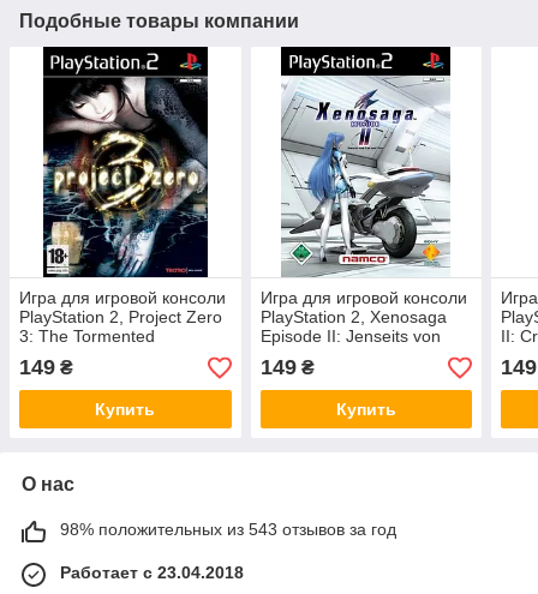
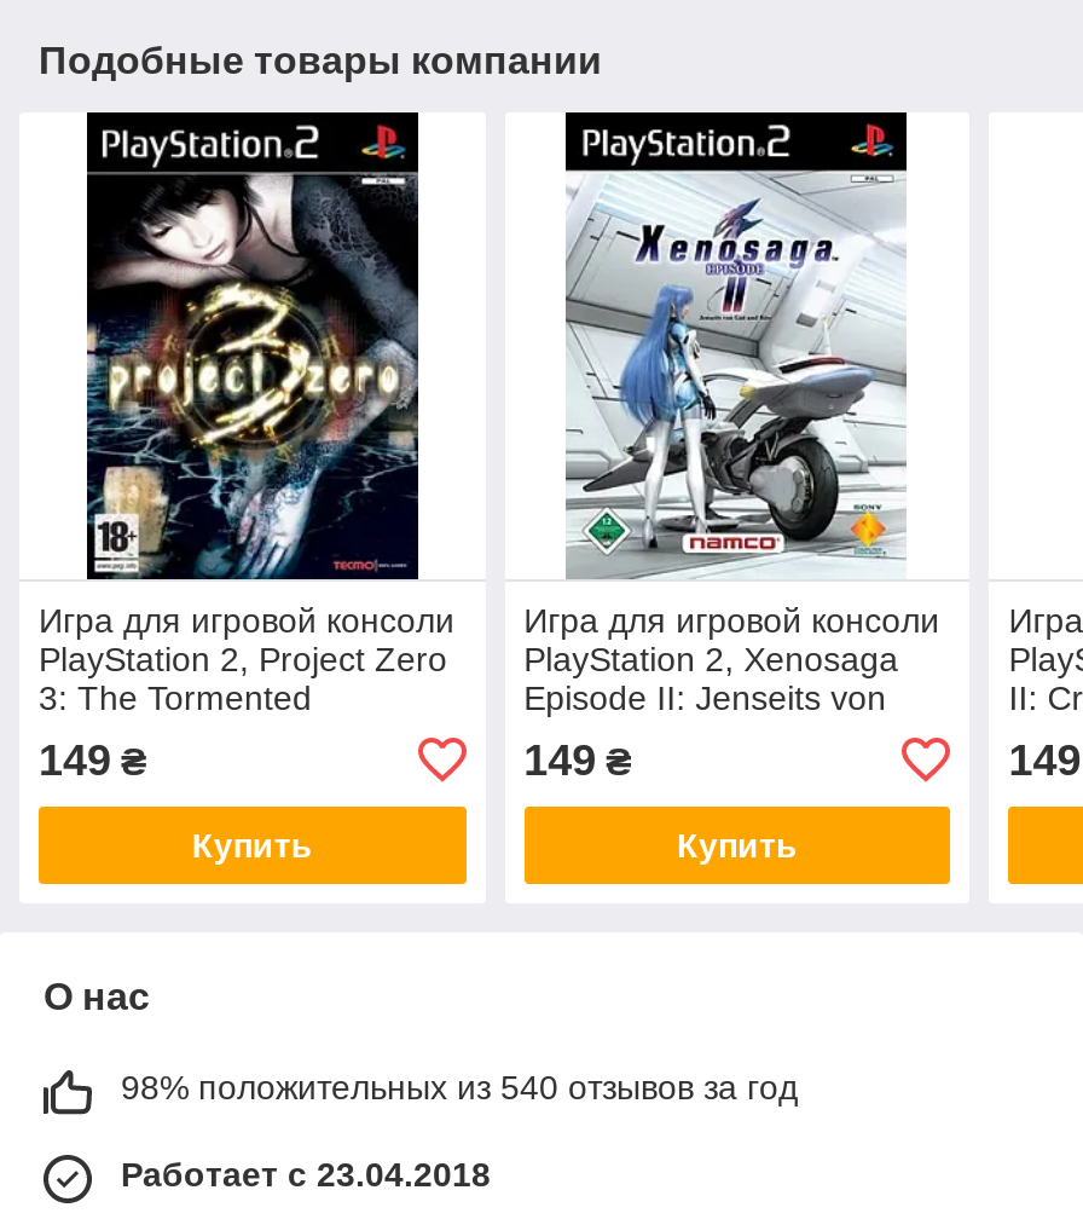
[60,520,396,539] 98% положительных из 543 отзывов за год -> [121,1068,798,1106] 98% положительных из 540 отзывов за год

